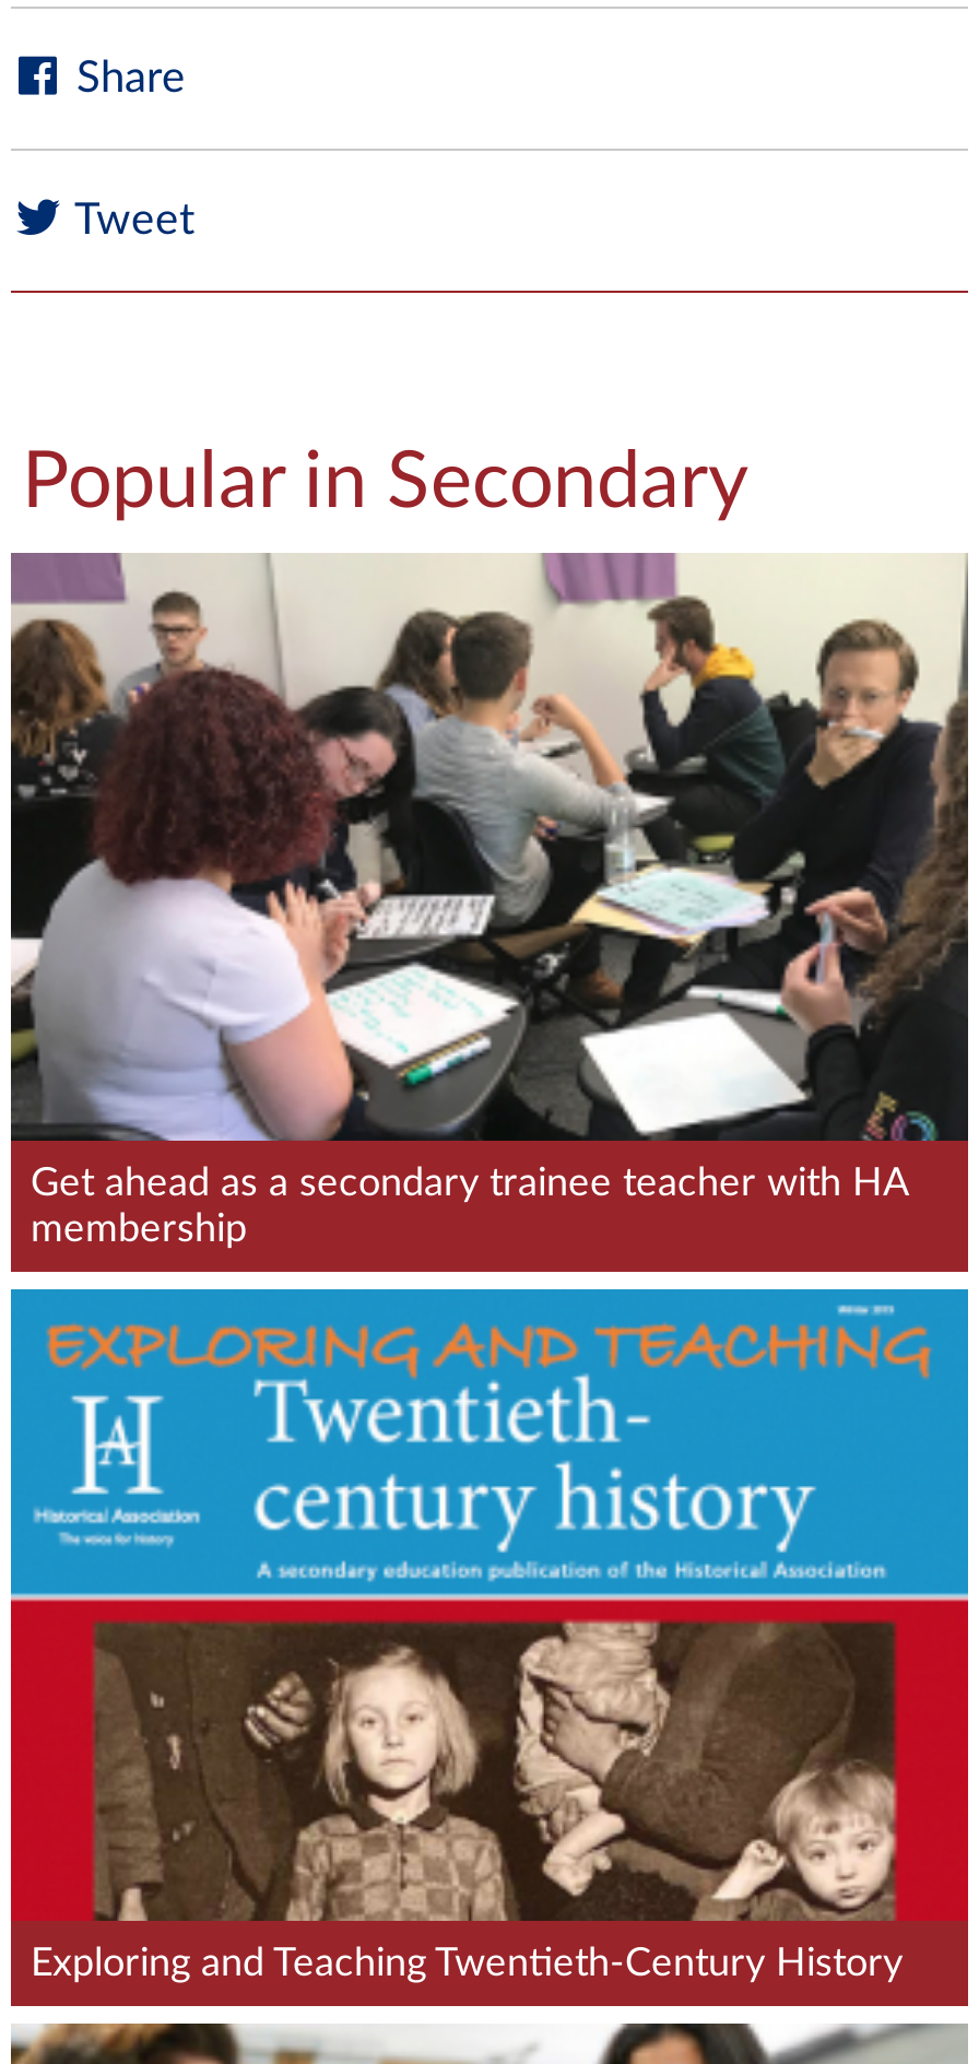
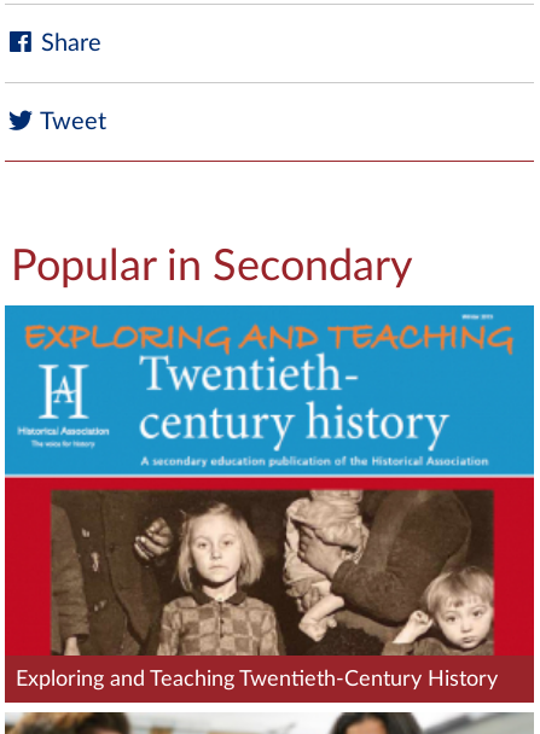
[9,551,970,1248] [image] | Get ahead as a secondary trainee teacher with HA | membership -> none

